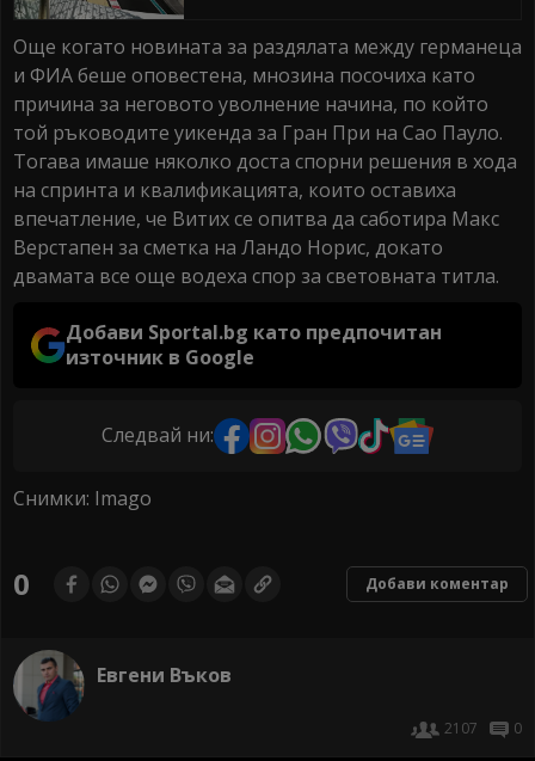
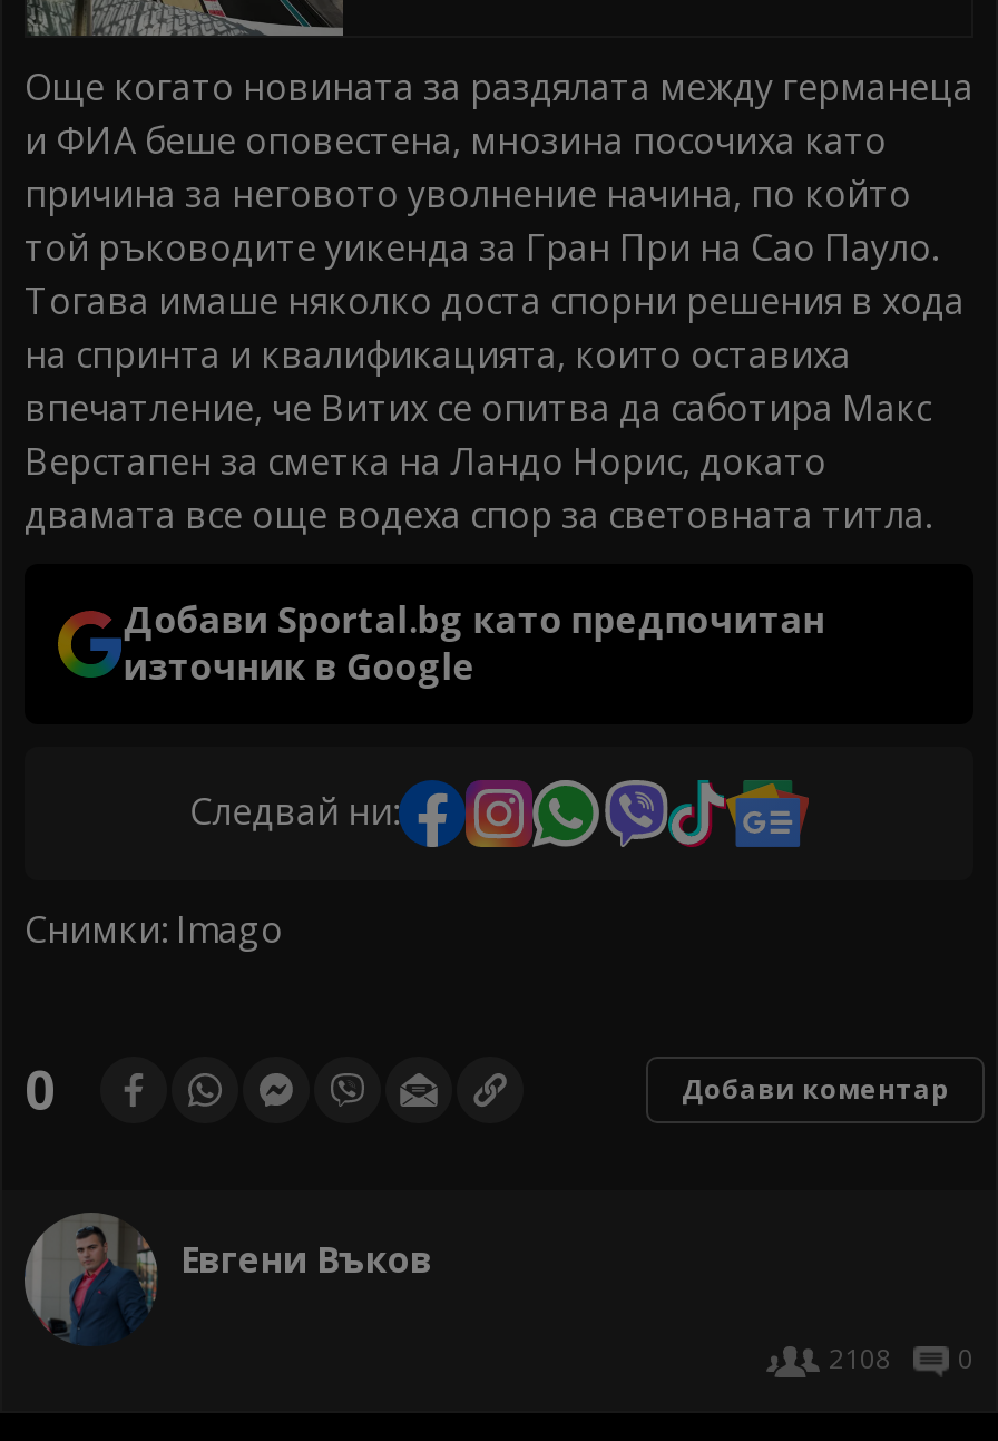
[444,718,522,738] 2107 0 -> [829,1339,973,1377] 2108 0

